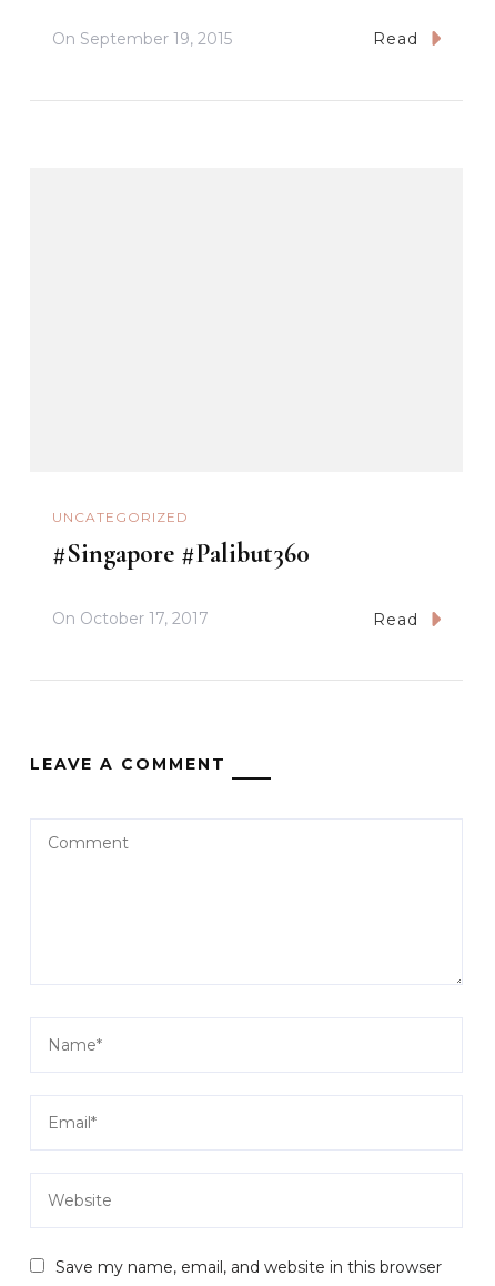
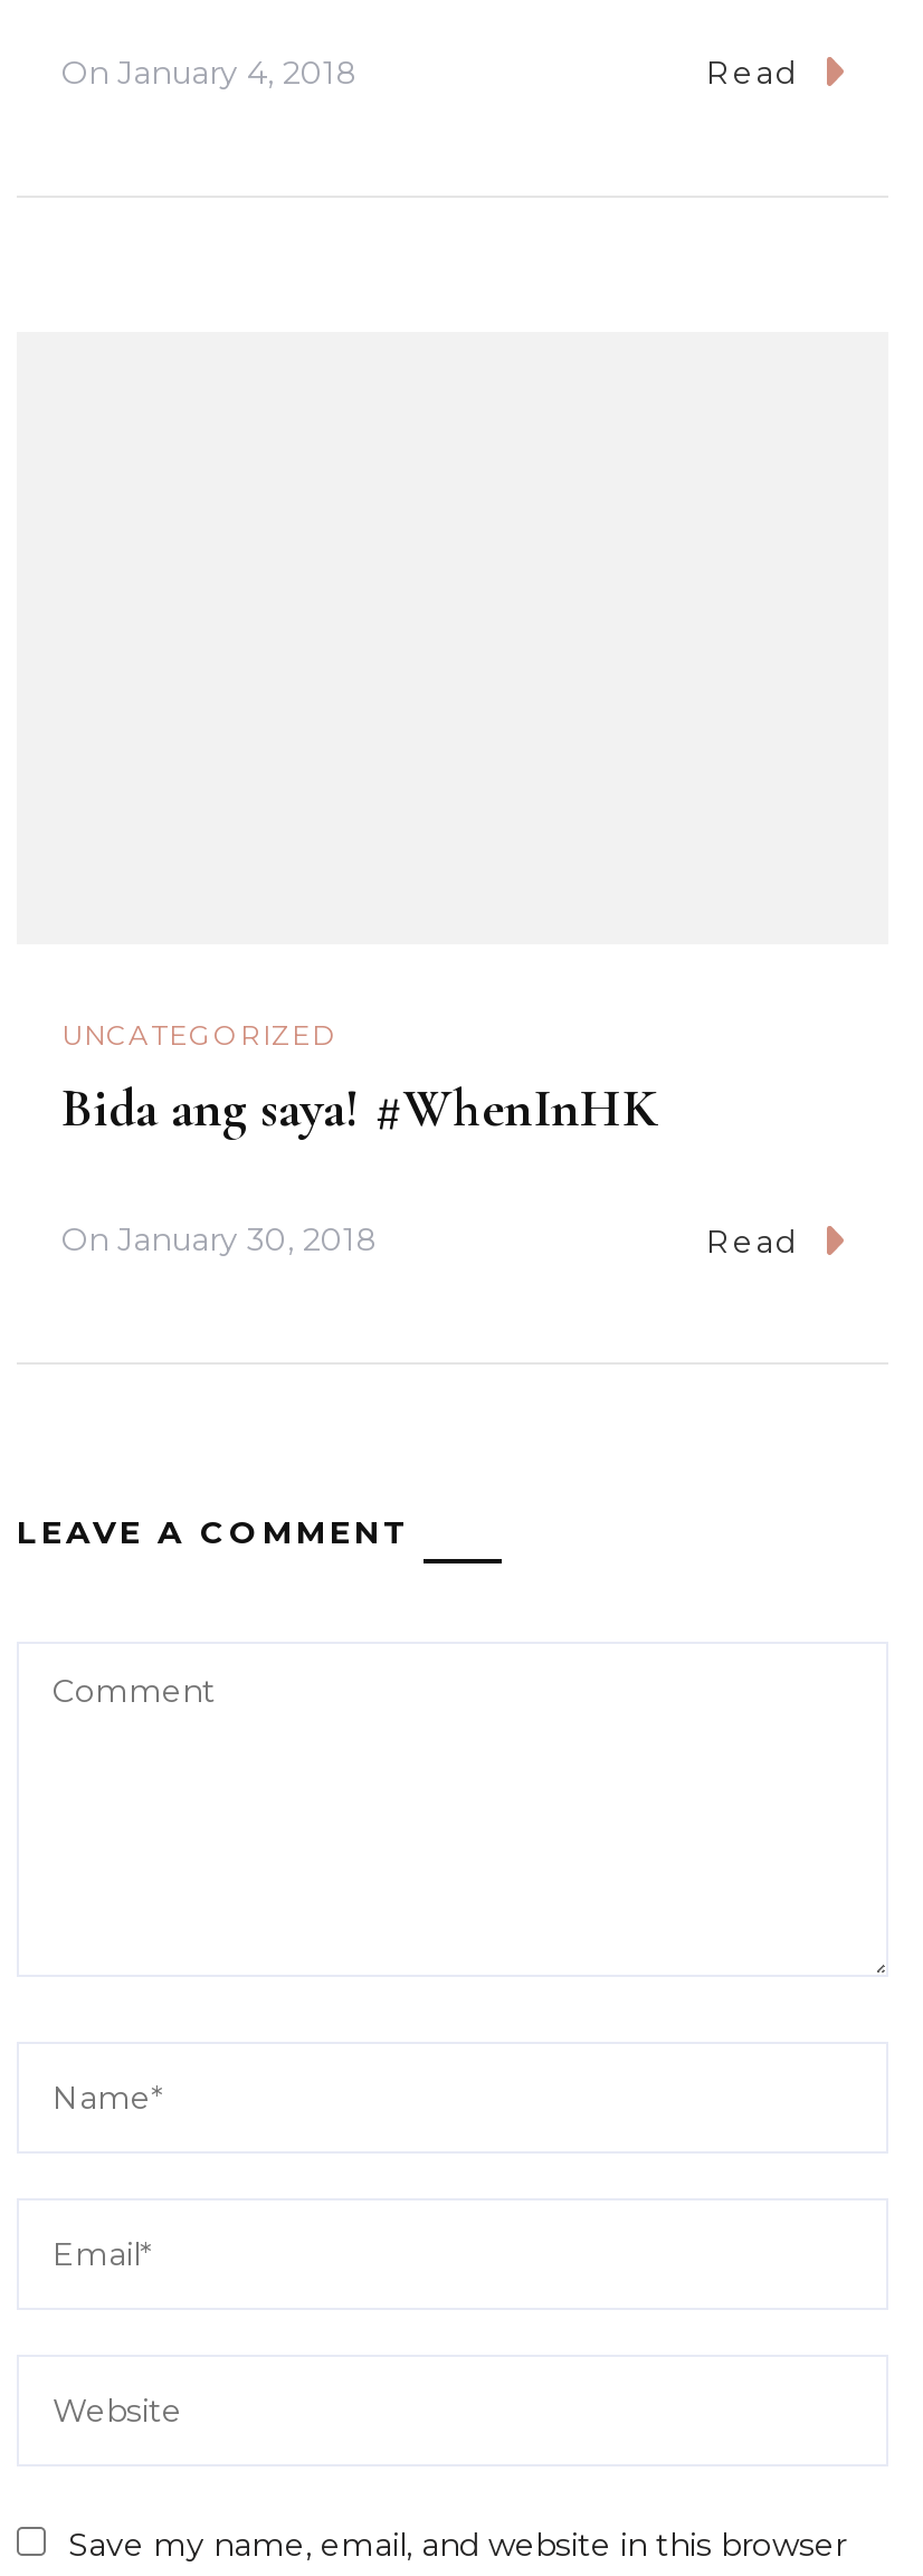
[52,29,232,49] On September 19, 2015 -> [61,52,359,92] On January 4, 2018
[52,537,310,569] #Singapore #Palibut360 -> [61,1076,656,1140] Bida ang saya! #WhenInHK
[52,609,209,629] On October 17, 2017 -> [61,1220,379,1261] On January 30, 2018

